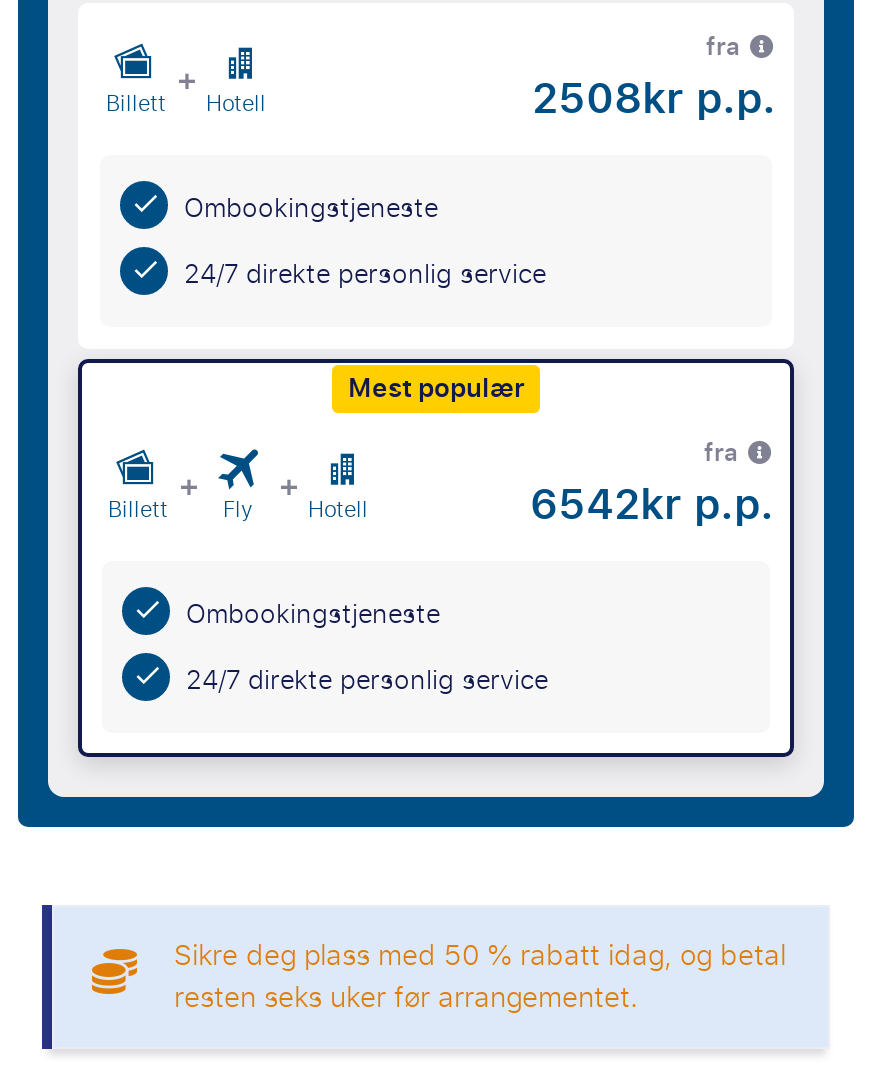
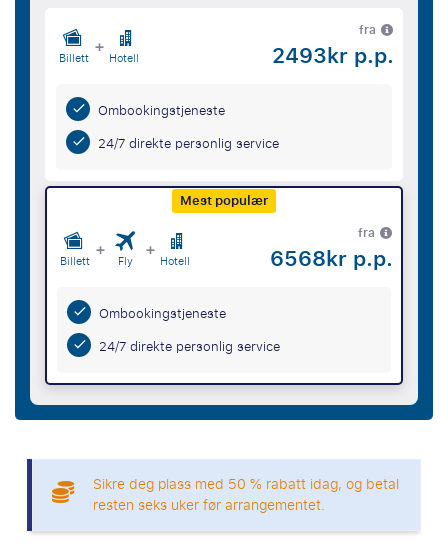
[532,61,776,139] 2508kr p.p. -> [272,37,394,76] 2493kr p.p.
[530,467,774,545] 6542kr p.p. -> [270,240,393,279] 6568kr p.p.

